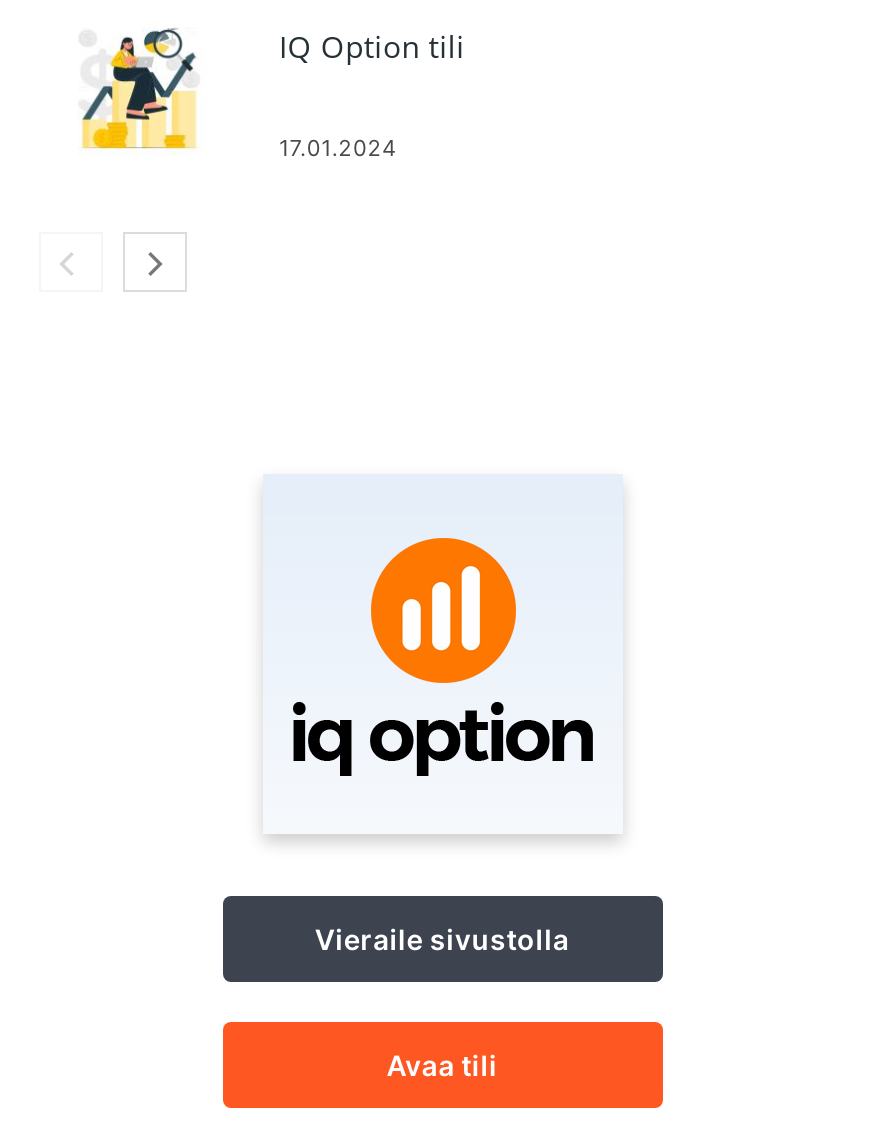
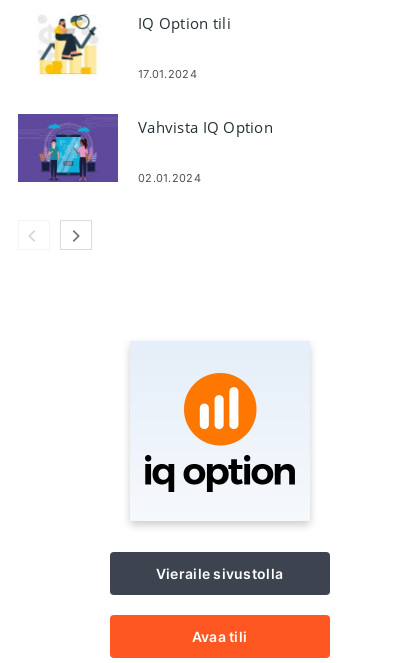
none -> [17,113,273,185] [image] | Vahvista IQ Option | 02.01.2024

